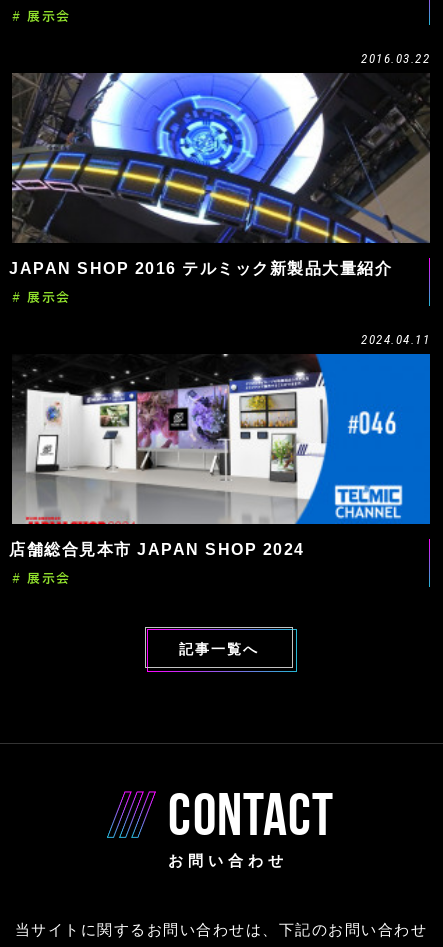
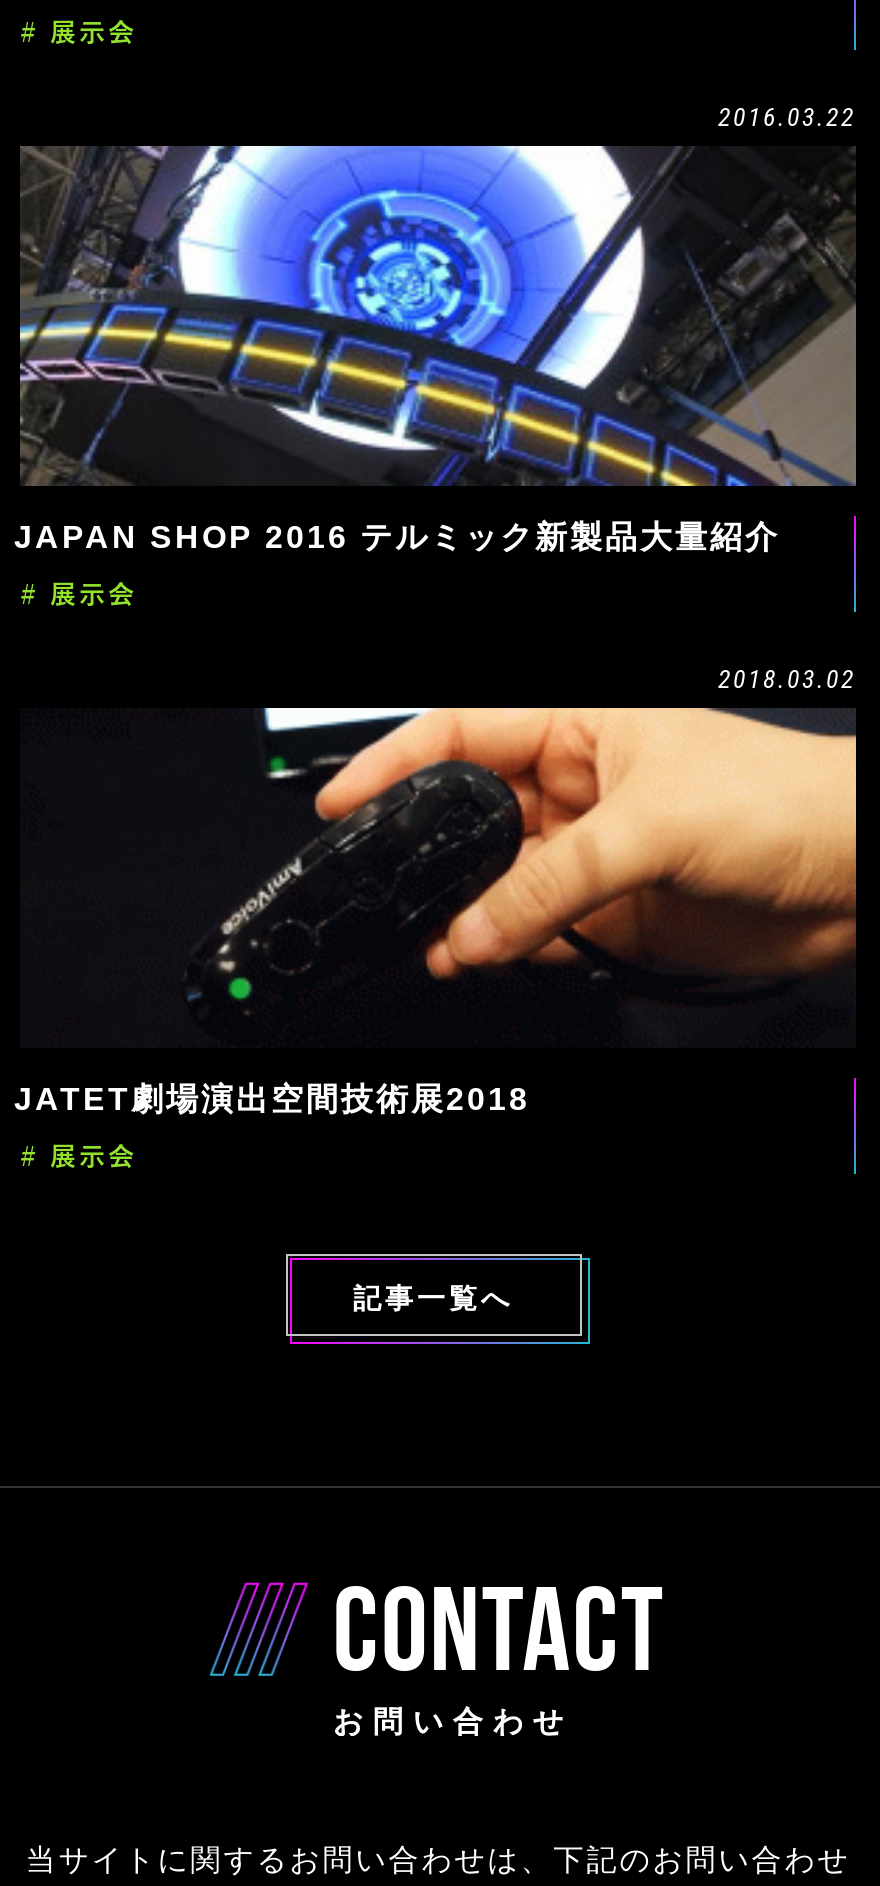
[361,331,430,346] 2024.04.11 -> [718,663,856,693] 2018.03.02
[9,353,431,557] [image] | 店舗総合見本市 JAPAN SHOP 2024 -> [14,706,858,1115] [image] | JATET劇場演出空間技術展2018

